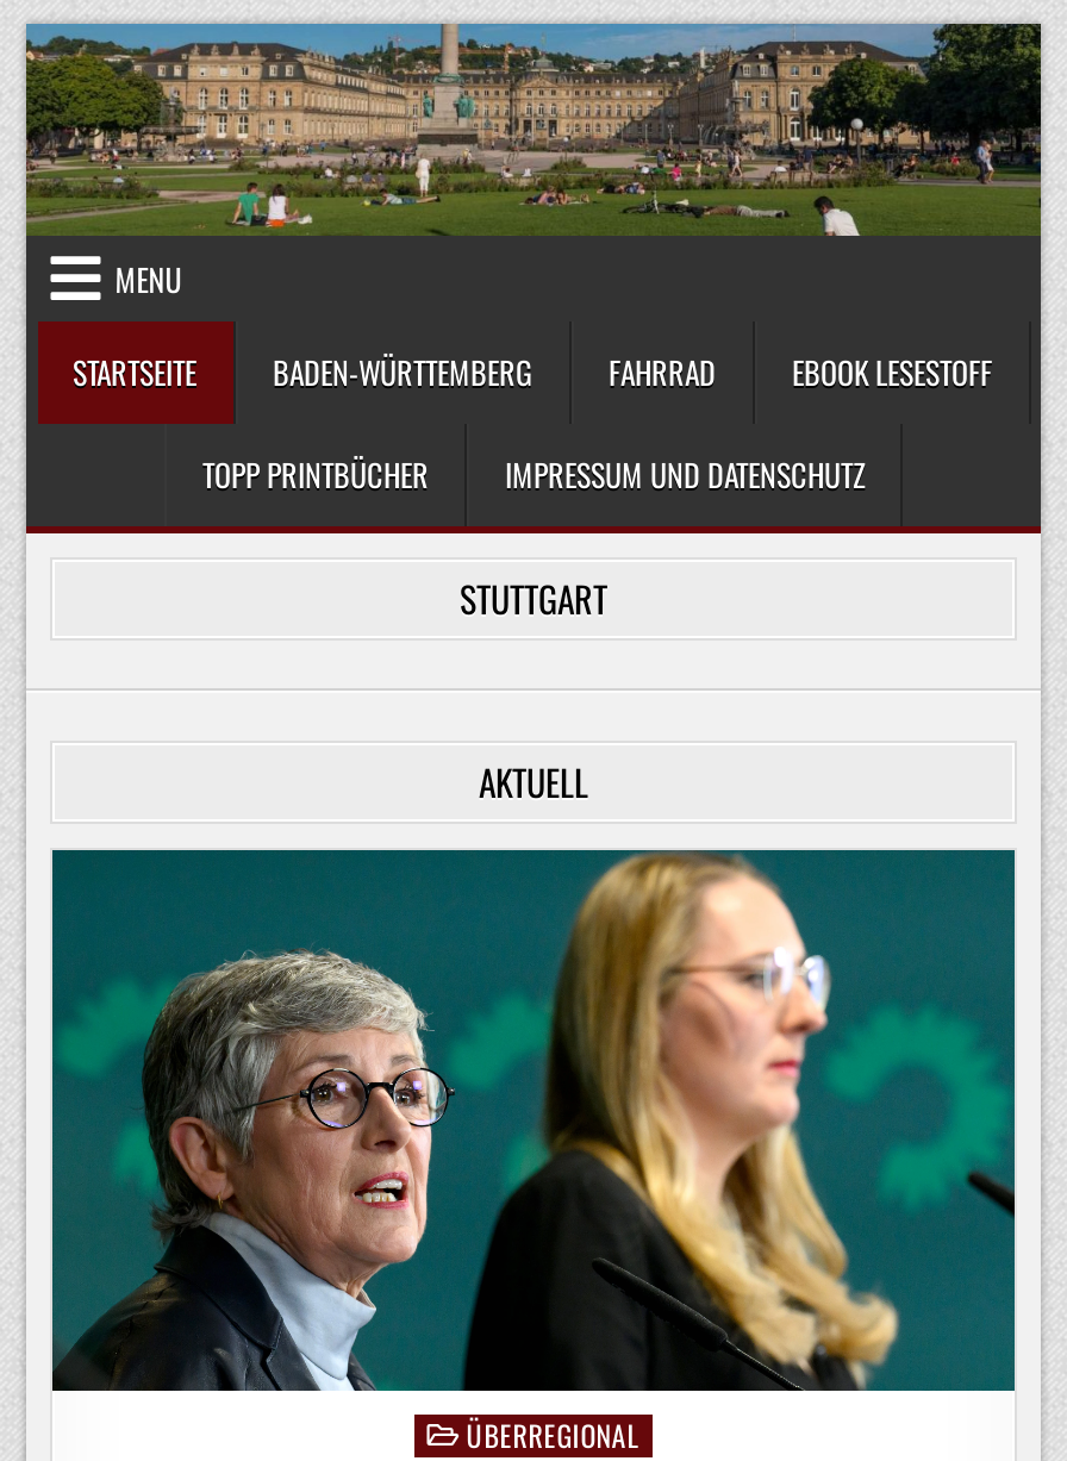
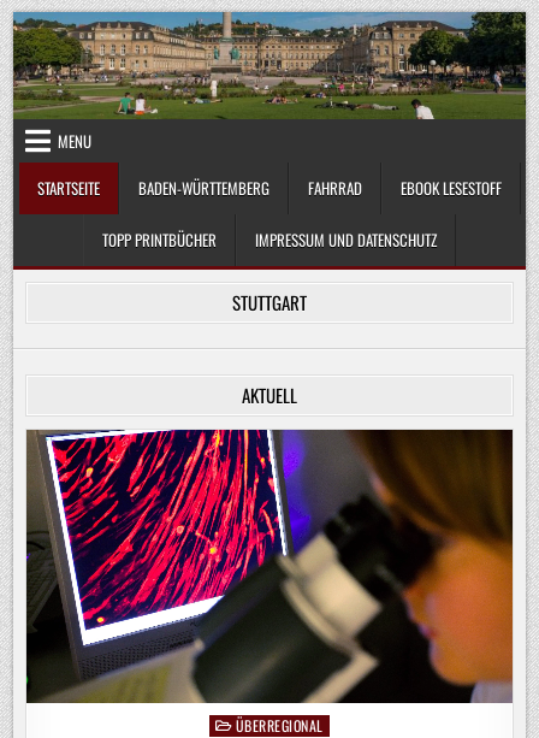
[50,848,1017,1396] [image] -> [25,429,514,704] [image]

